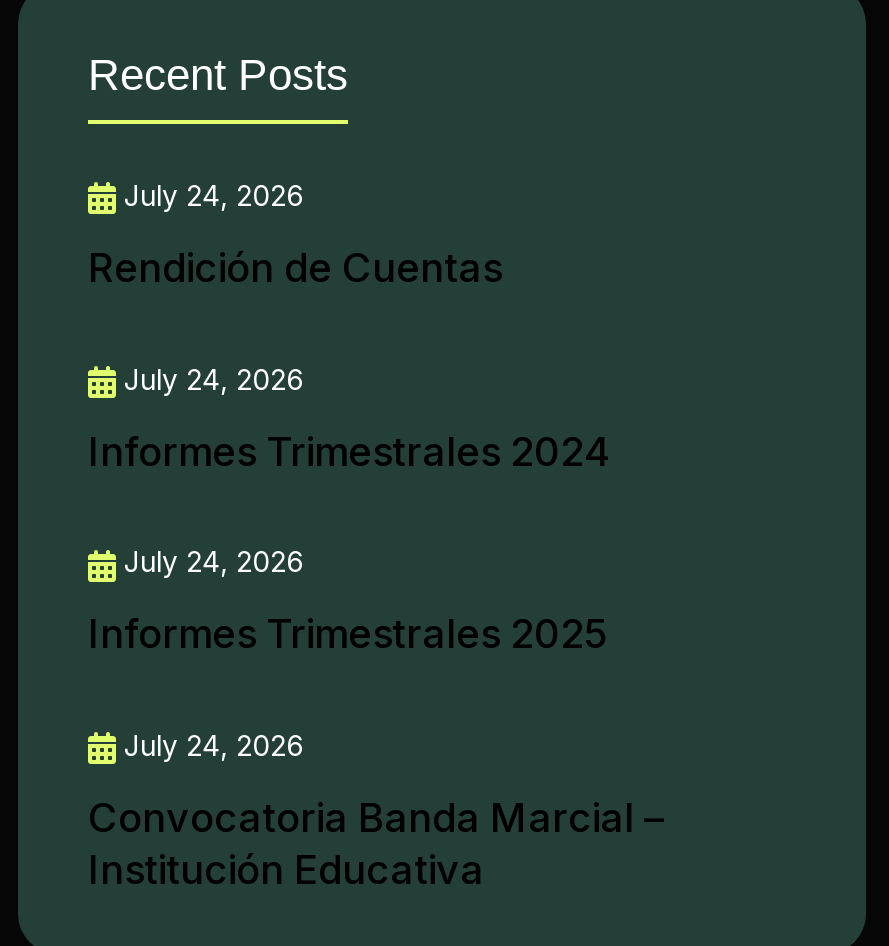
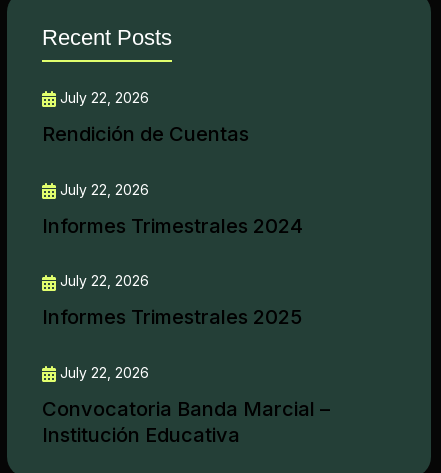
[116,178,304,212] July 24, 2026 -> [56,89,149,106] July 22, 2026
[116,362,304,396] July 24, 2026 -> [56,181,149,198] July 22, 2026
[116,545,304,579] July 24, 2026 -> [56,272,149,289] July 22, 2026
[116,728,304,762] July 24, 2026 -> [56,364,149,381] July 22, 2026

